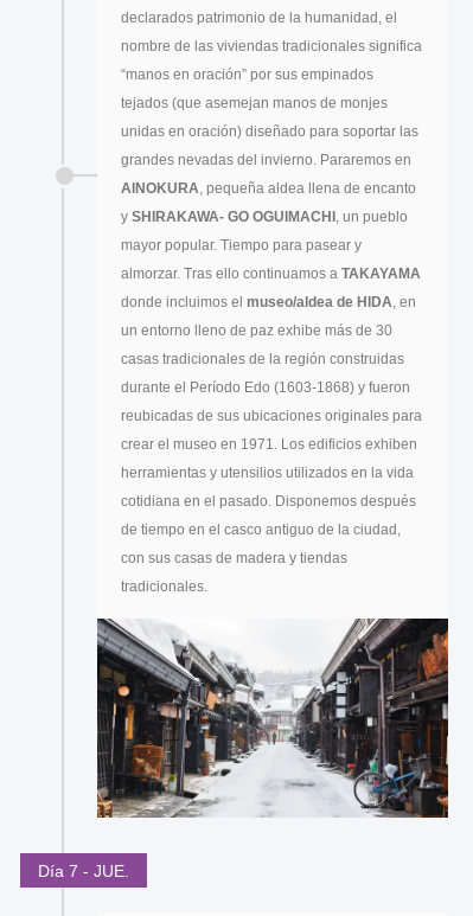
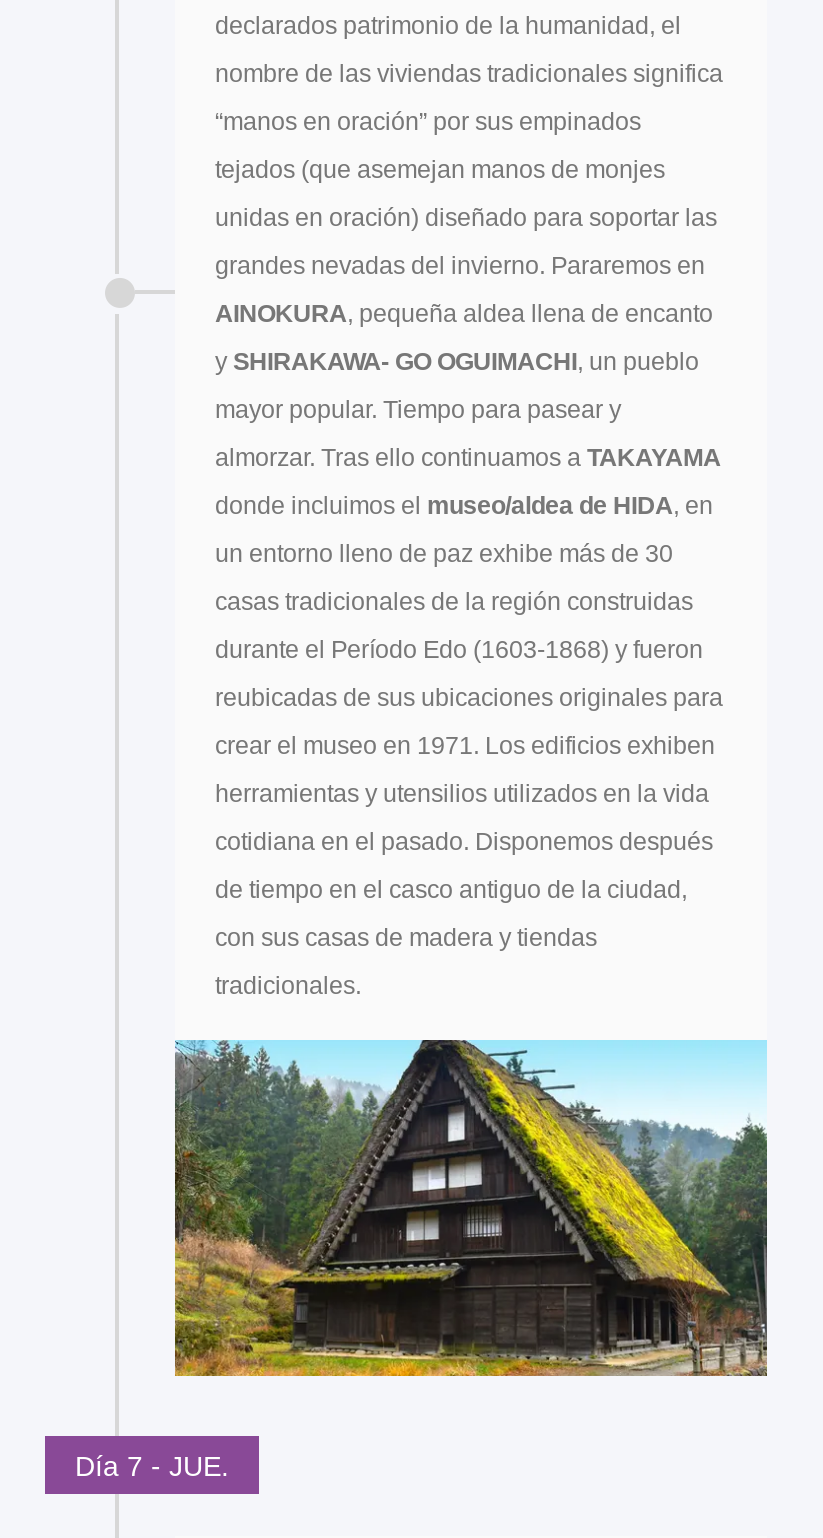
[96,617,449,819] [image] -> [173,1038,769,1378] [image]

